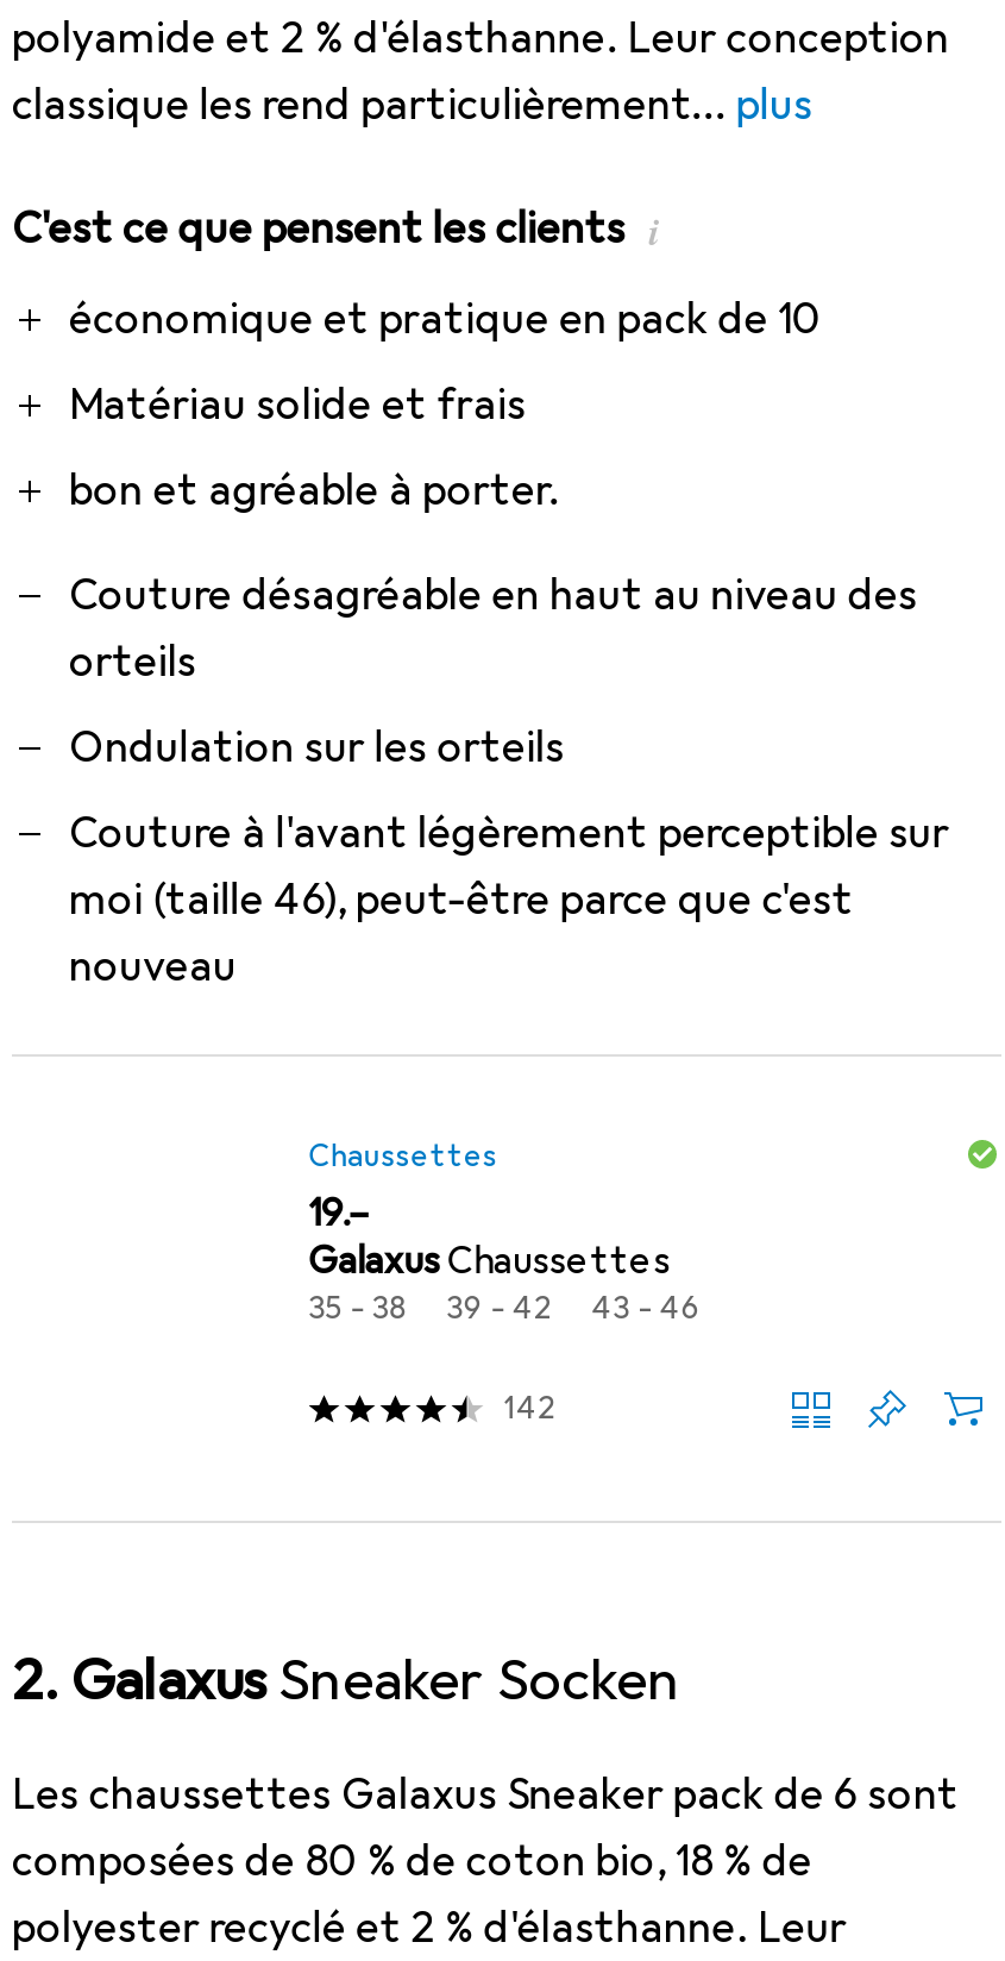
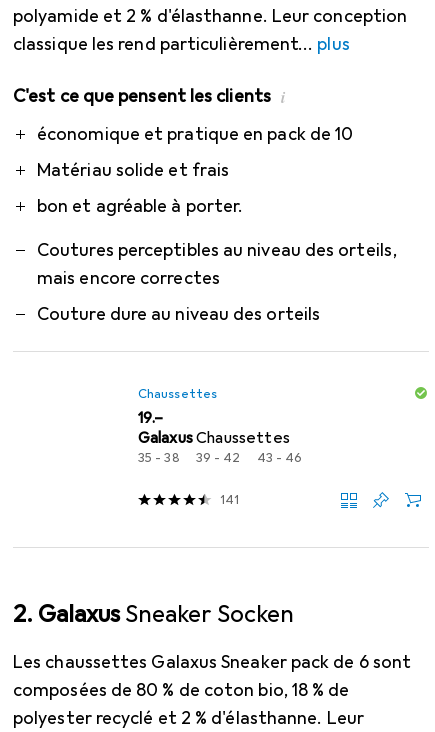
[69,569,949,992] Couture désagréable en haut au niveau des | orteils | Ondulation sur les orteils | Couture à l'avant légèrement perceptible sur | moi (taille 46), peut-être parce que c'est | nouveau -> [37,239,397,325] Coutures perceptibles au niveau des orteils, | mais encore correctes | Couture dure au niveau des orteils
[504,1389,557,1427] 142 -> [220,491,239,507] 141

